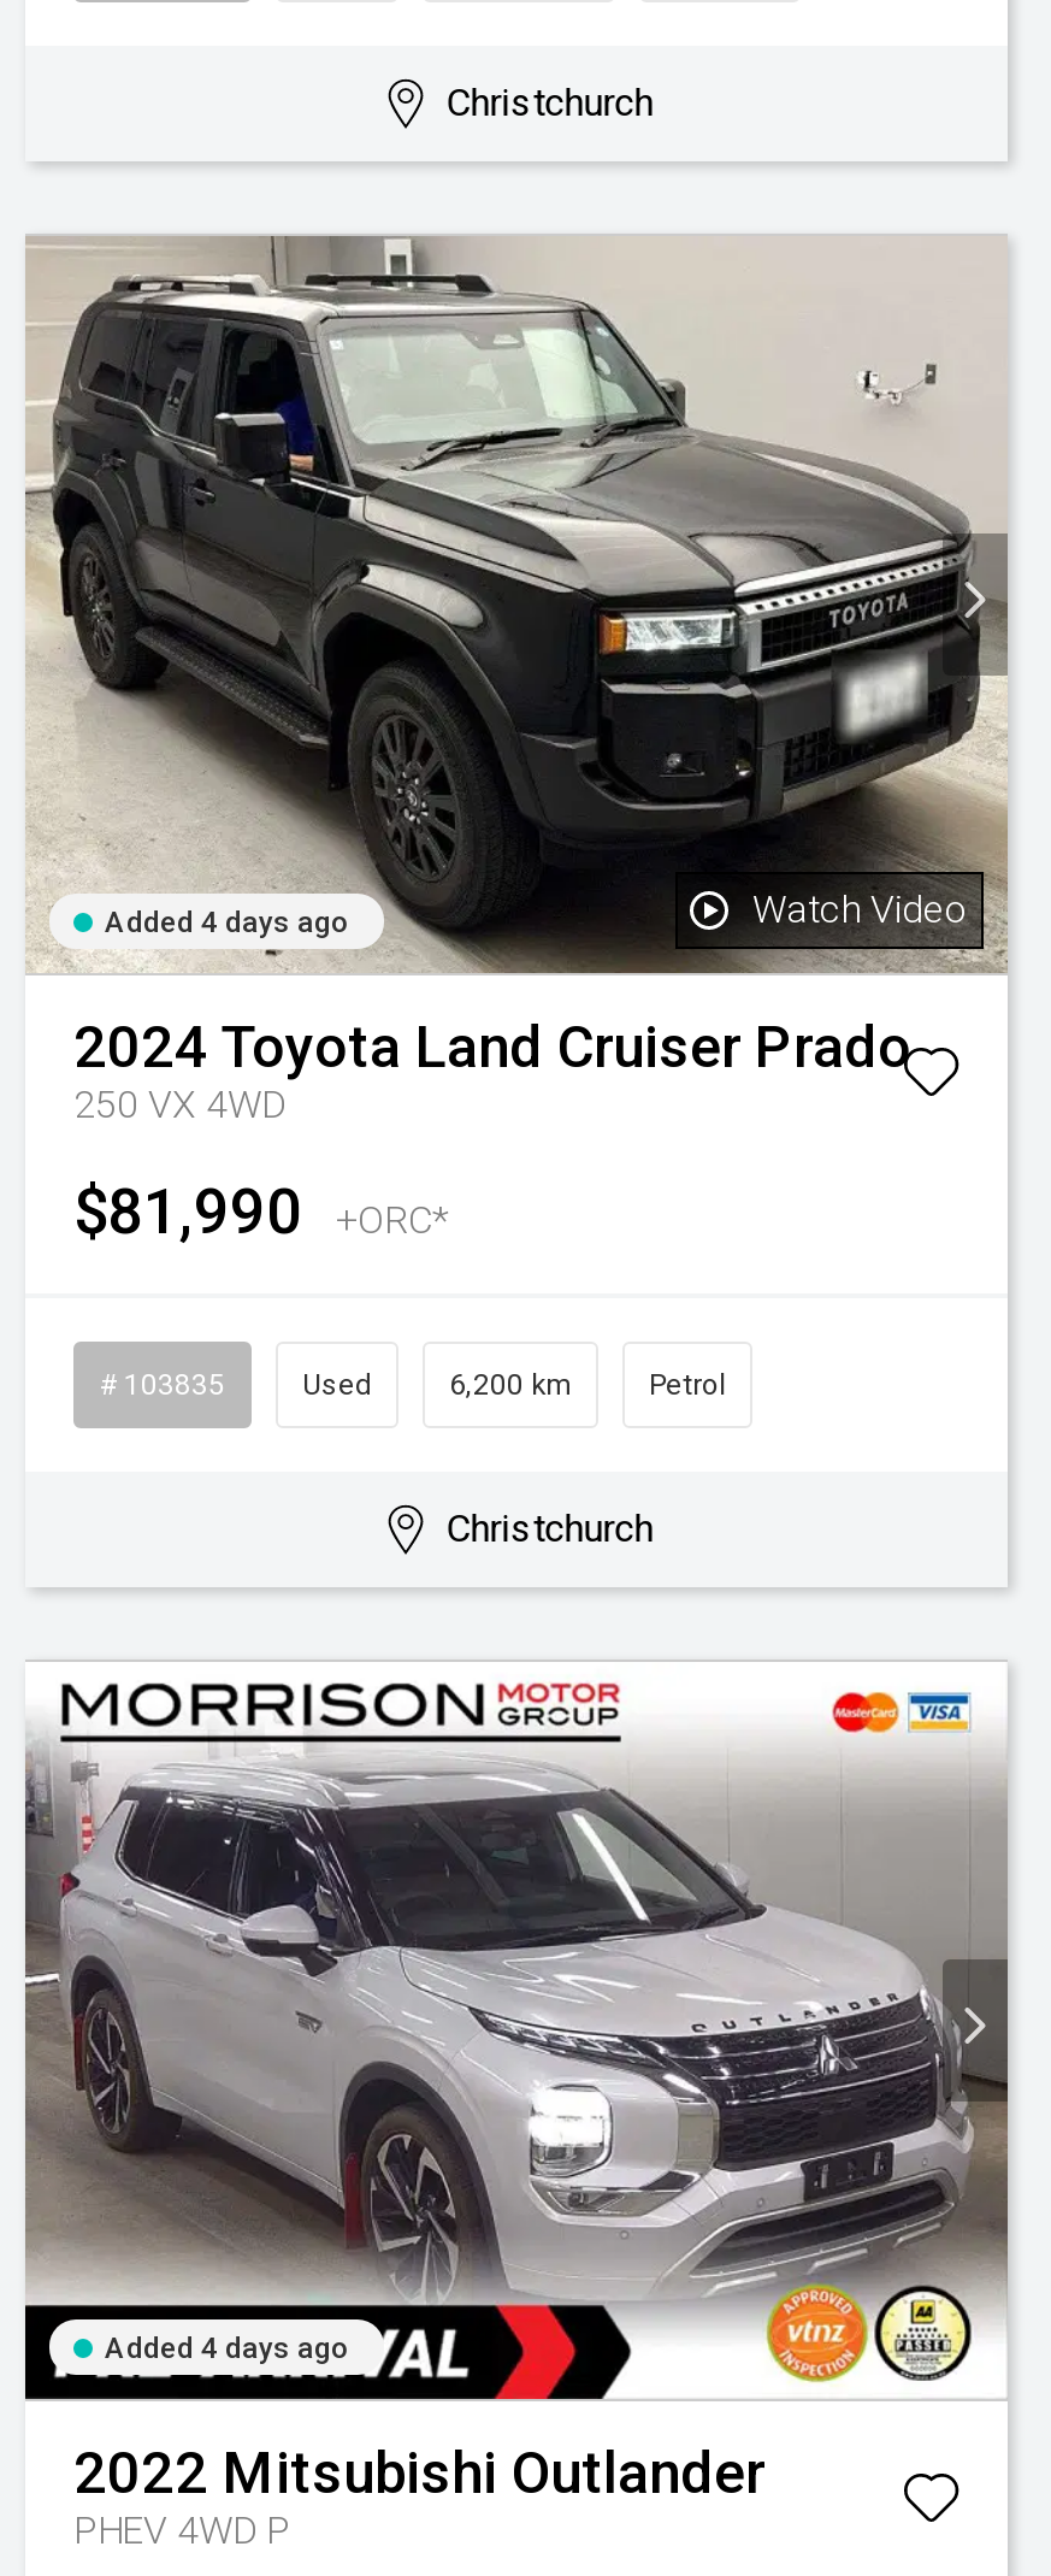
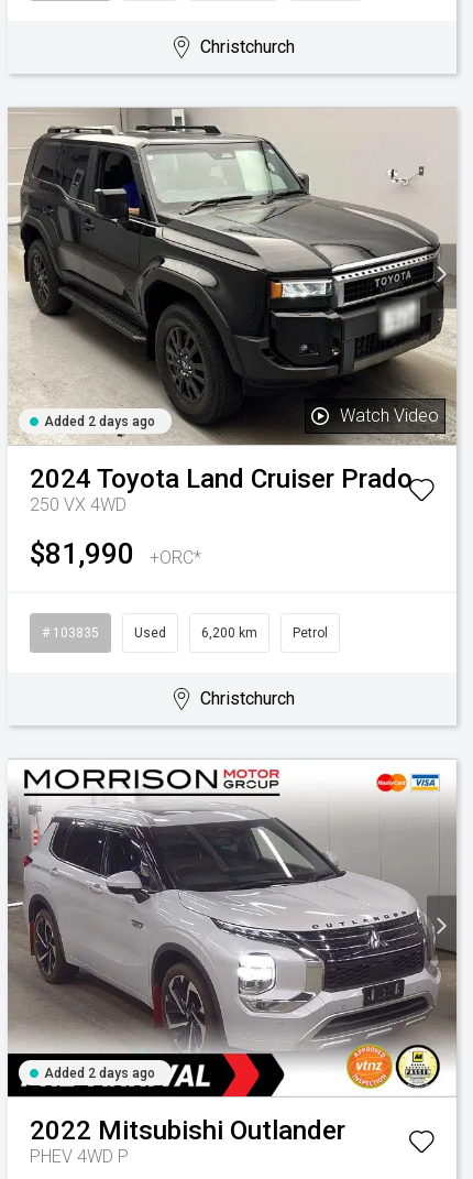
[105,906,348,939] Added 4 days ago -> [44,414,155,429] Added 2 days ago
[105,2332,348,2365] Added 4 days ago -> [44,1066,155,1081] Added 2 days ago

